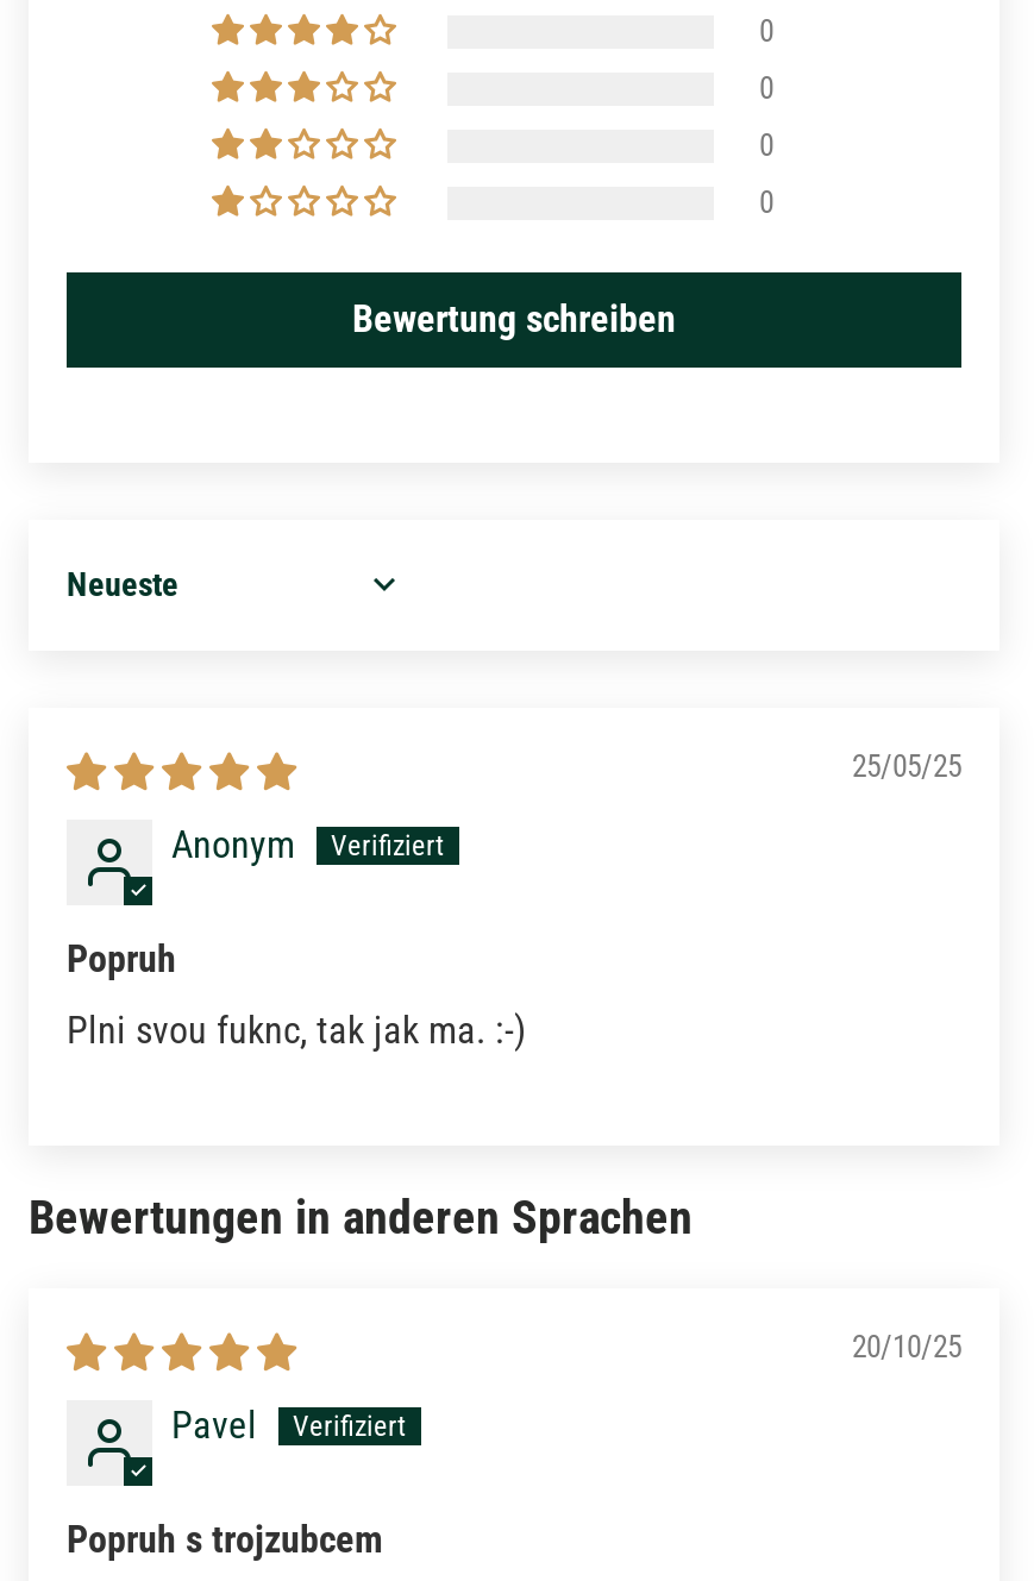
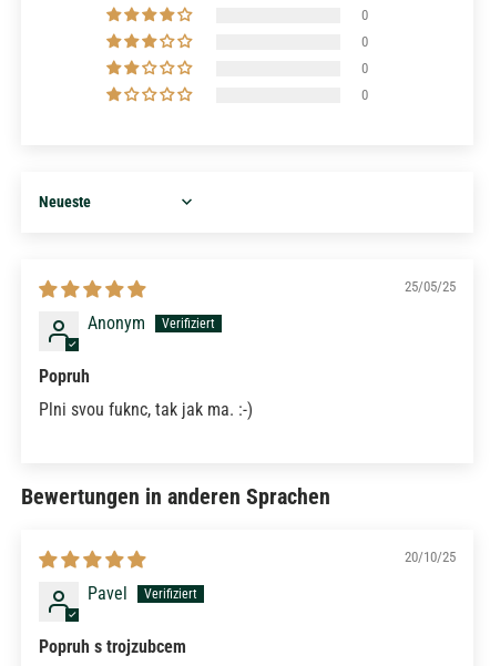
[352,296,676,341] Bewertung schreiben -> none

